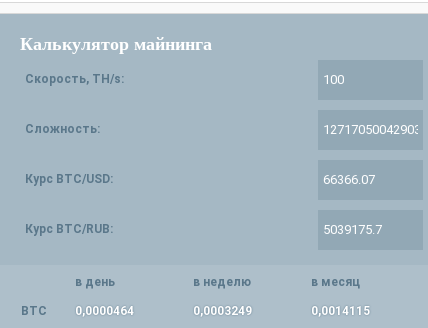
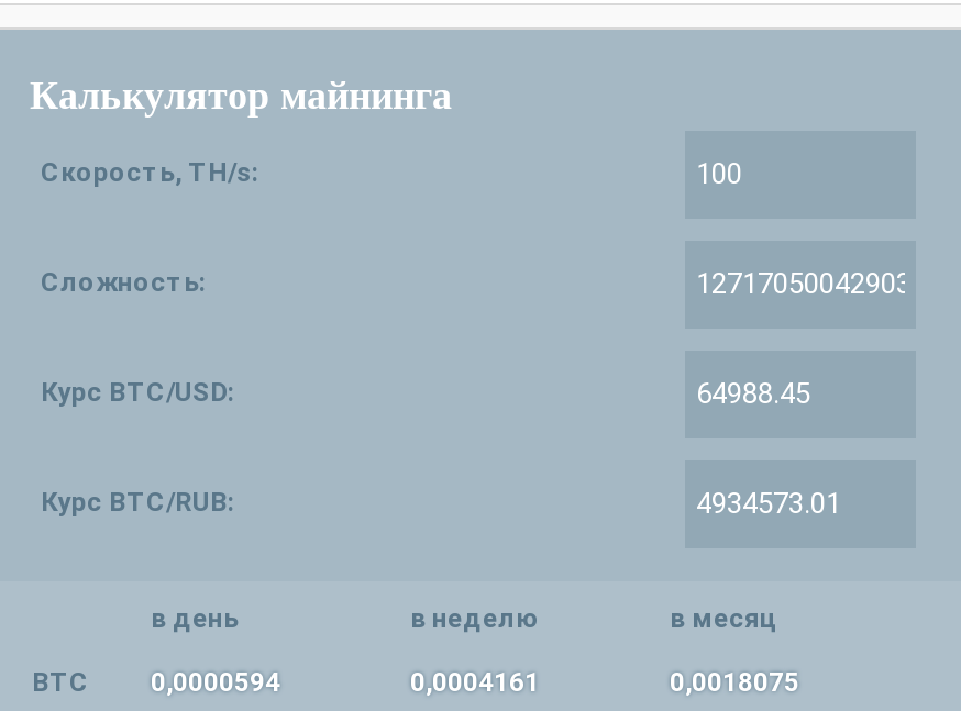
[21,304,134,318] BTC 0,0000464 -> [32,667,280,697] BTC 0,0000594
[193,304,252,318] 0,0003249 -> [410,667,540,697] 0,0004161
[311,304,370,318] 0,0014115 -> [670,667,799,697] 0,0018075

